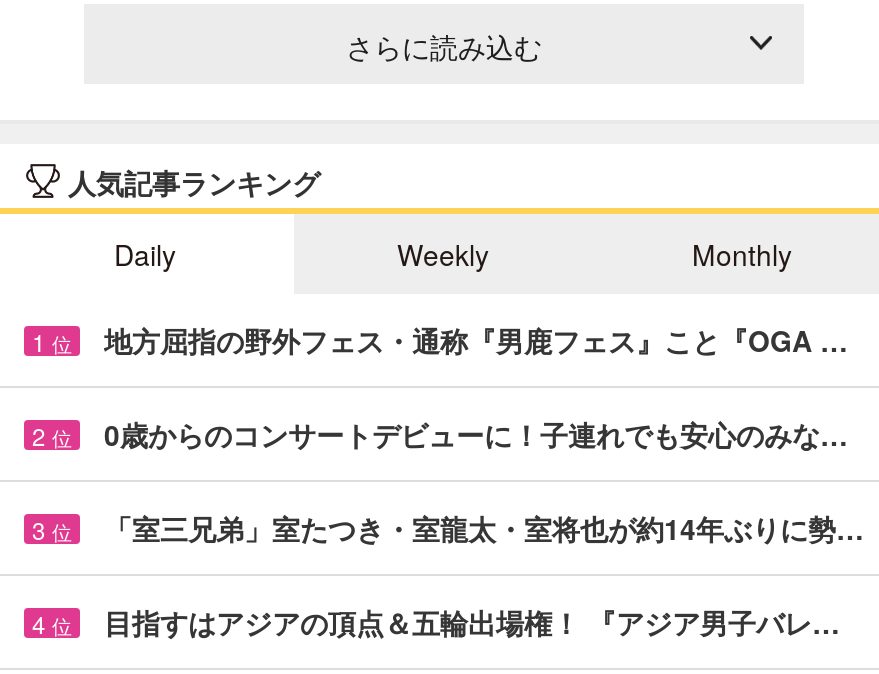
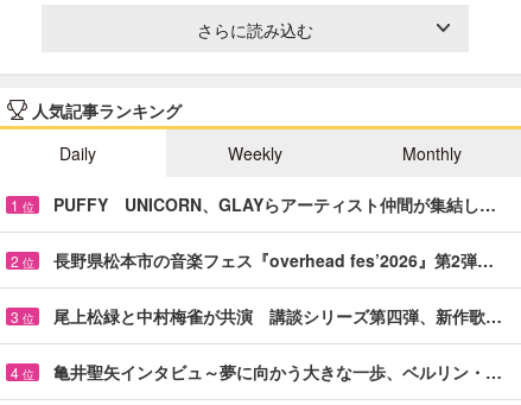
[104,320,848,360] 地方屈指の野外フェス・通称『男鹿フェス』こと『OGA … -> [53,192,496,216] PUFFY UNICORN、GLAYらアーティスト仲間が集結し…
[104,414,848,454] 0歳からのコンサートデビューに！子連れでも安心のみな… -> [53,248,494,272] 長野県松本市の音楽フェス『overhead fes’2026』第2弾…
[104,508,864,548] 「室三兄弟」室たつき・室龍太・室将也が約14年ぶりに勢… -> [53,304,502,328] 尾上松緑と中村梅雀が共演 講談シリーズ第四弾、新作歌…
[104,602,840,642] 目指すはアジアの頂点＆五輪出場権！ 『アジア男子バレ… -> [53,360,502,383] 亀井聖矢インタビュ～夢に向かう大きな一歩、ベルリン・…

